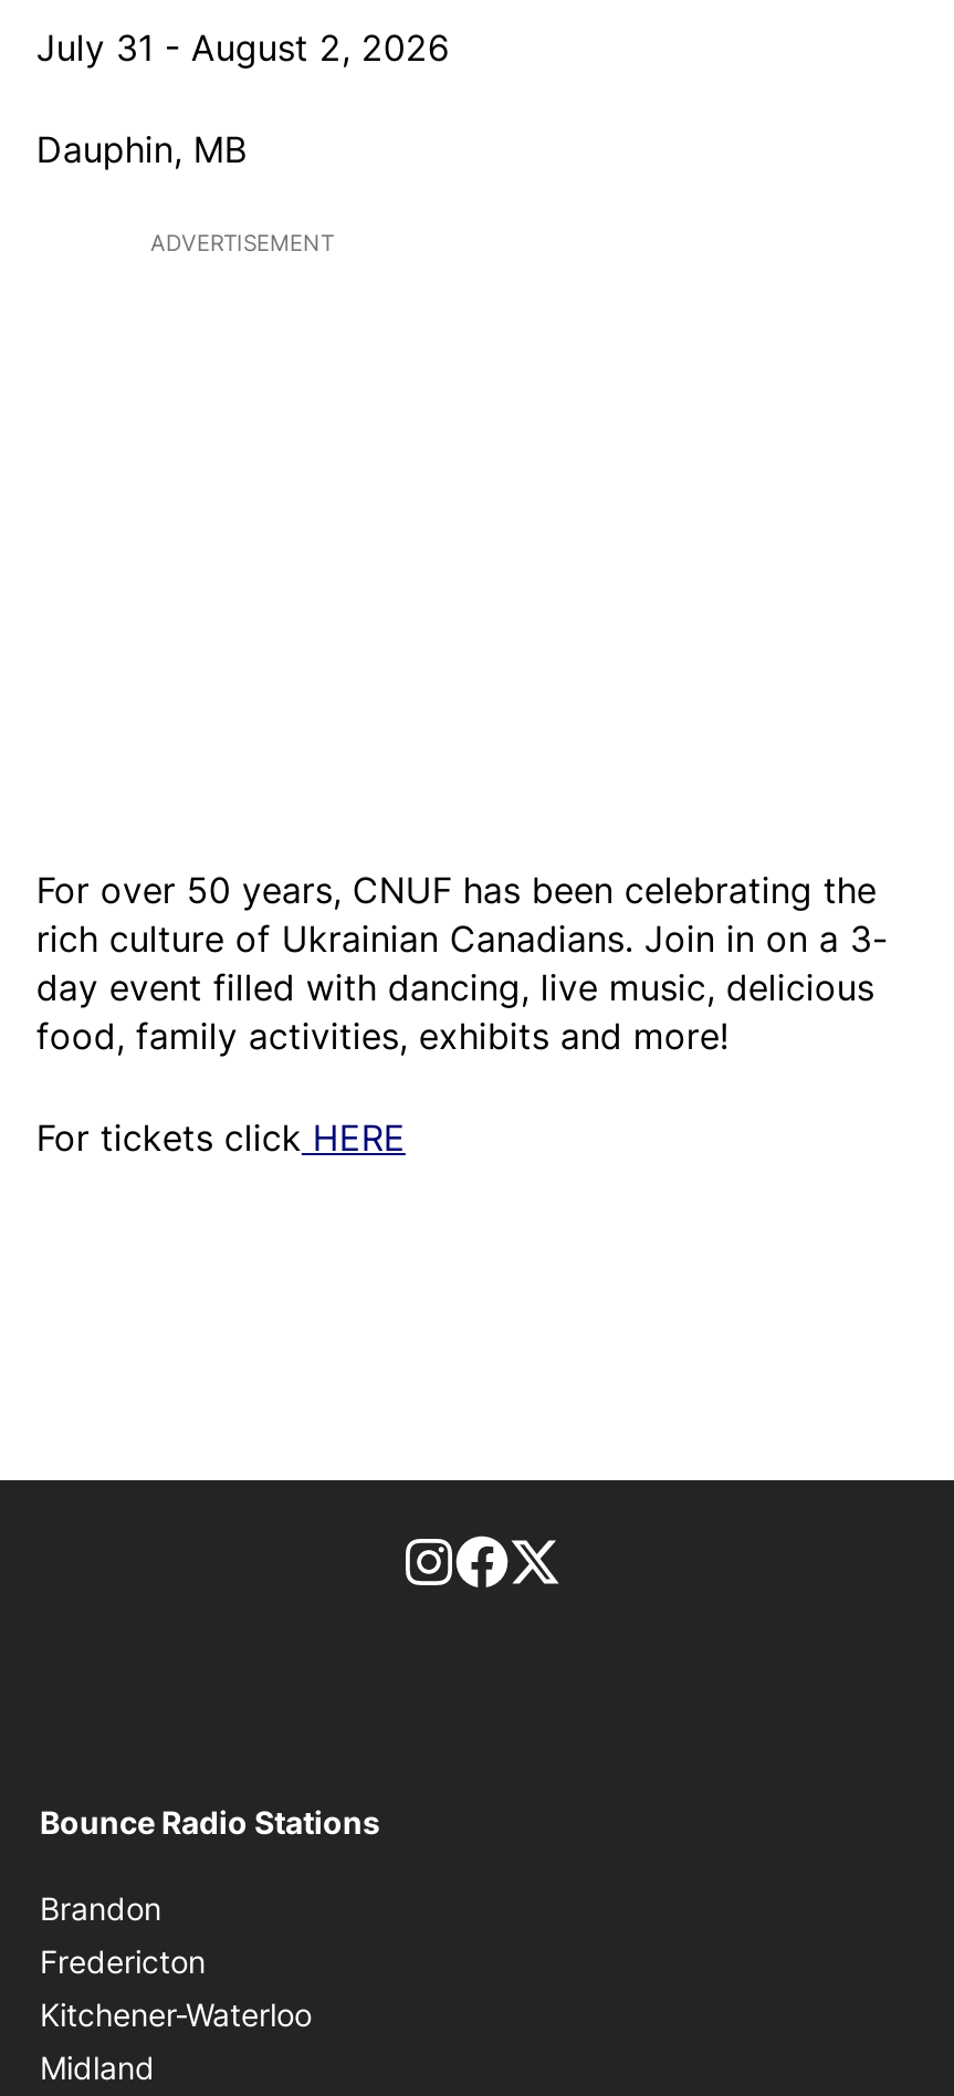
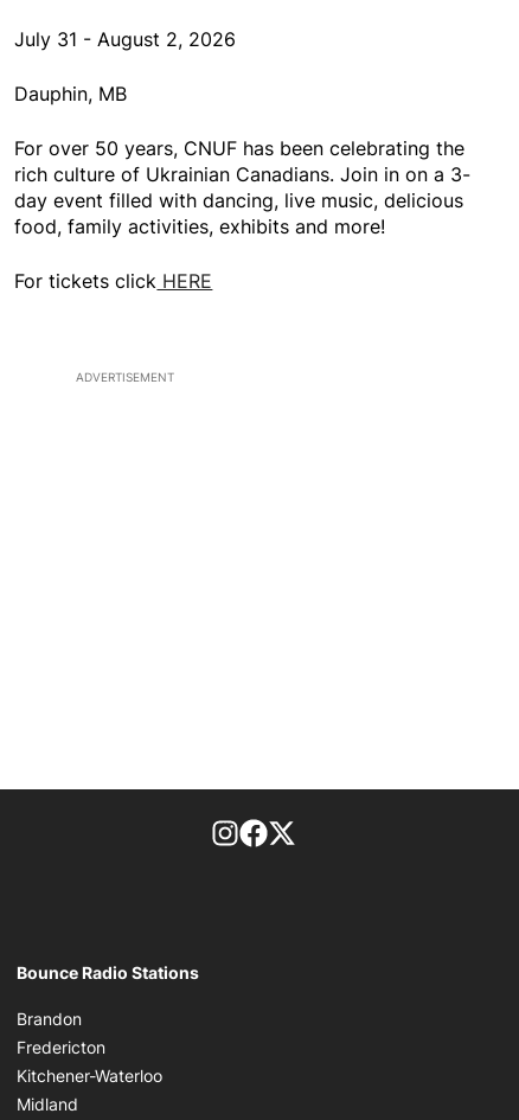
moved [150,228,334,255] -> [76,370,174,384]: ADVERTISEMENT
moved [36,867,887,1159] -> [15,136,471,293]: For over 50 years, CNUF has been celebrating the | rich culture of Ukrainian Canadians. Join in on a 3- | day event filled with dancing, live music, delicious | food, family activities, exhibits and more! | For tickets click HERE

